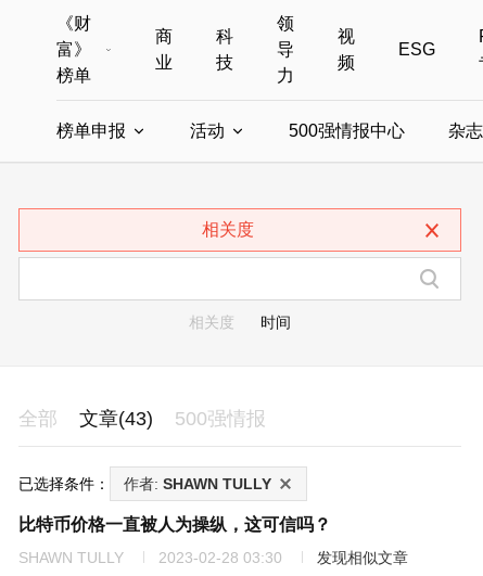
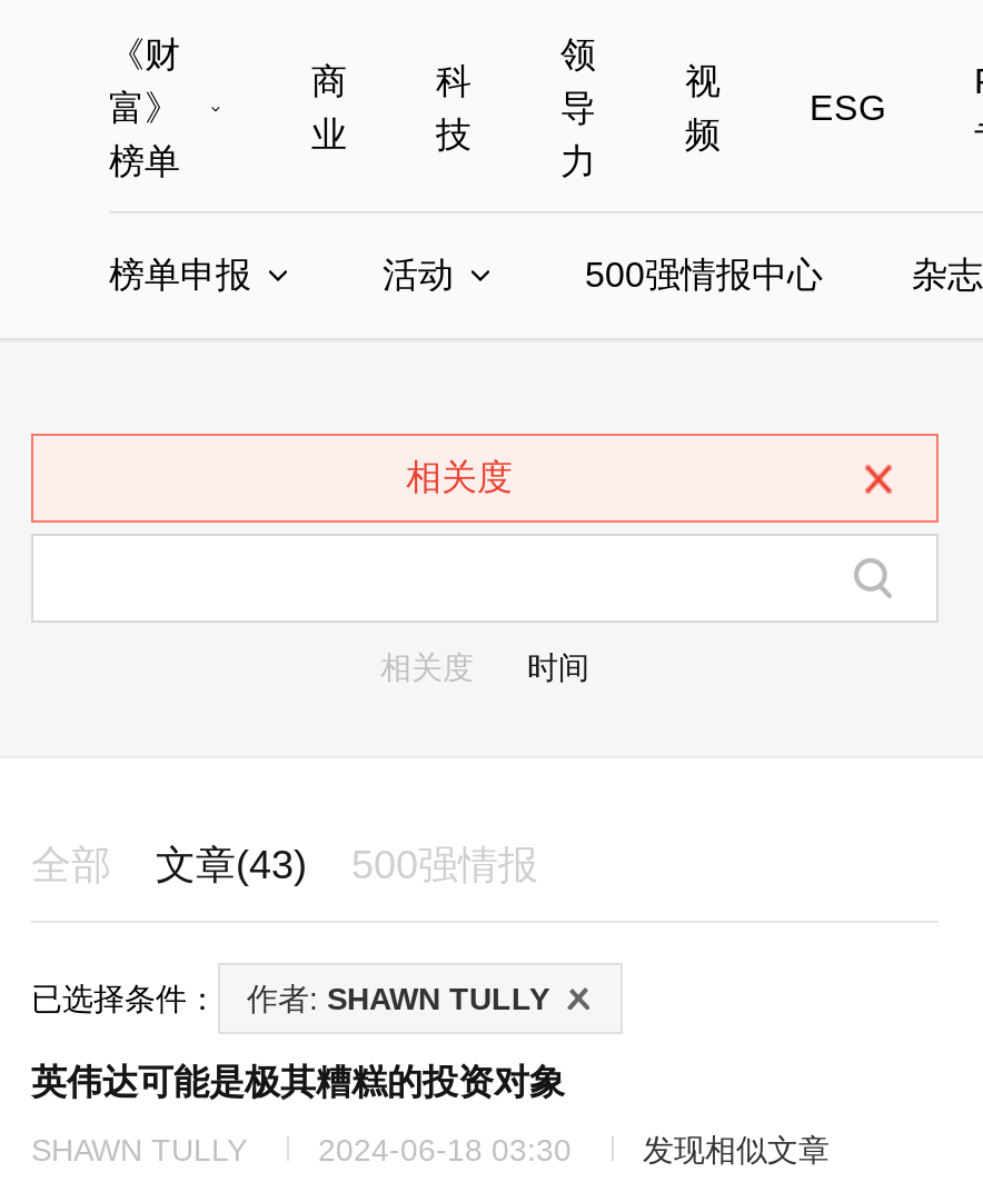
[18,515,331,534] 比特币价格一直被人为操纵，这可信吗？ -> [31,1063,565,1101] 英伟达可能是极其糟糕的投资对象
[18,549,408,566] SHAWN TULLY 2023-02-28 03:30 发现相似文章 -> [31,1132,830,1168] SHAWN TULLY 2024-06-18 03:30 发现相似文章

